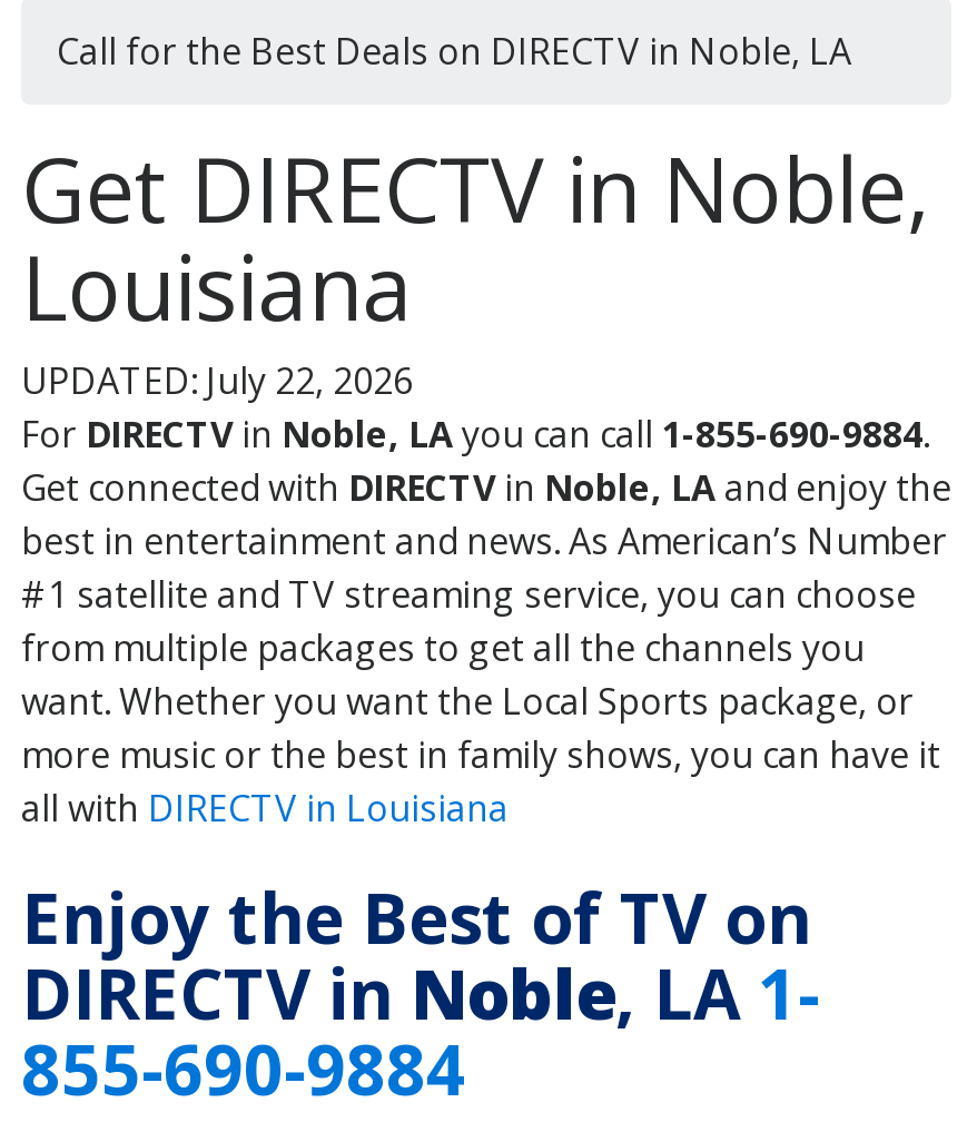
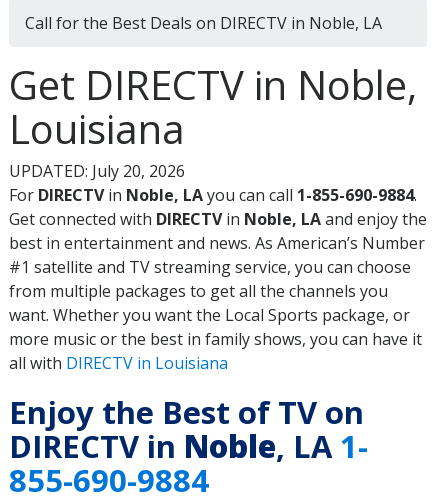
[21,356,413,405] UPDATED: July 22, 2026 -> [9,160,185,182] UPDATED: July 20, 2026

